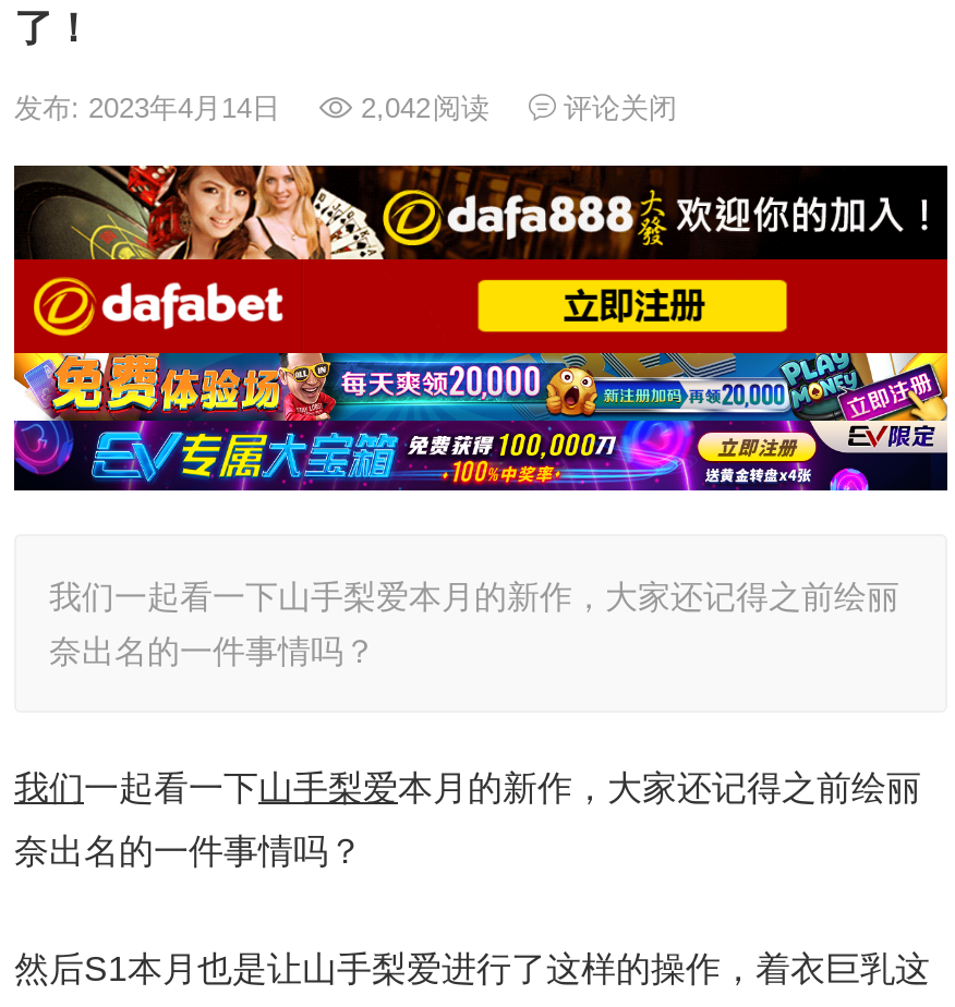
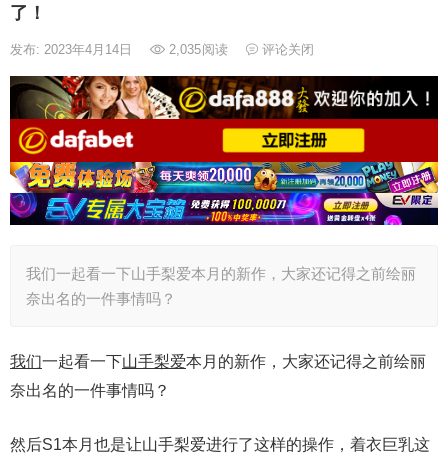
[14,92,677,124] 发布: 2023年4月14日 2,042阅读 评论关闭 -> [10,42,314,57] 发布: 2023年4月14日 2,035阅读 评论关闭

